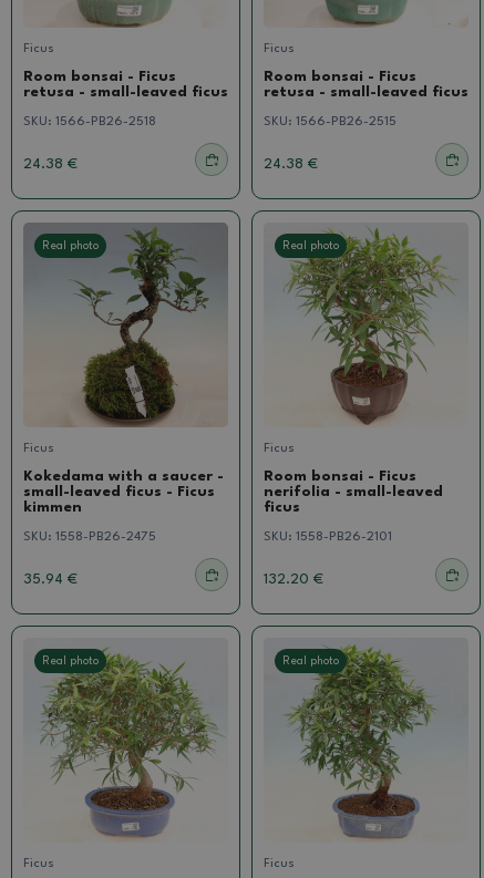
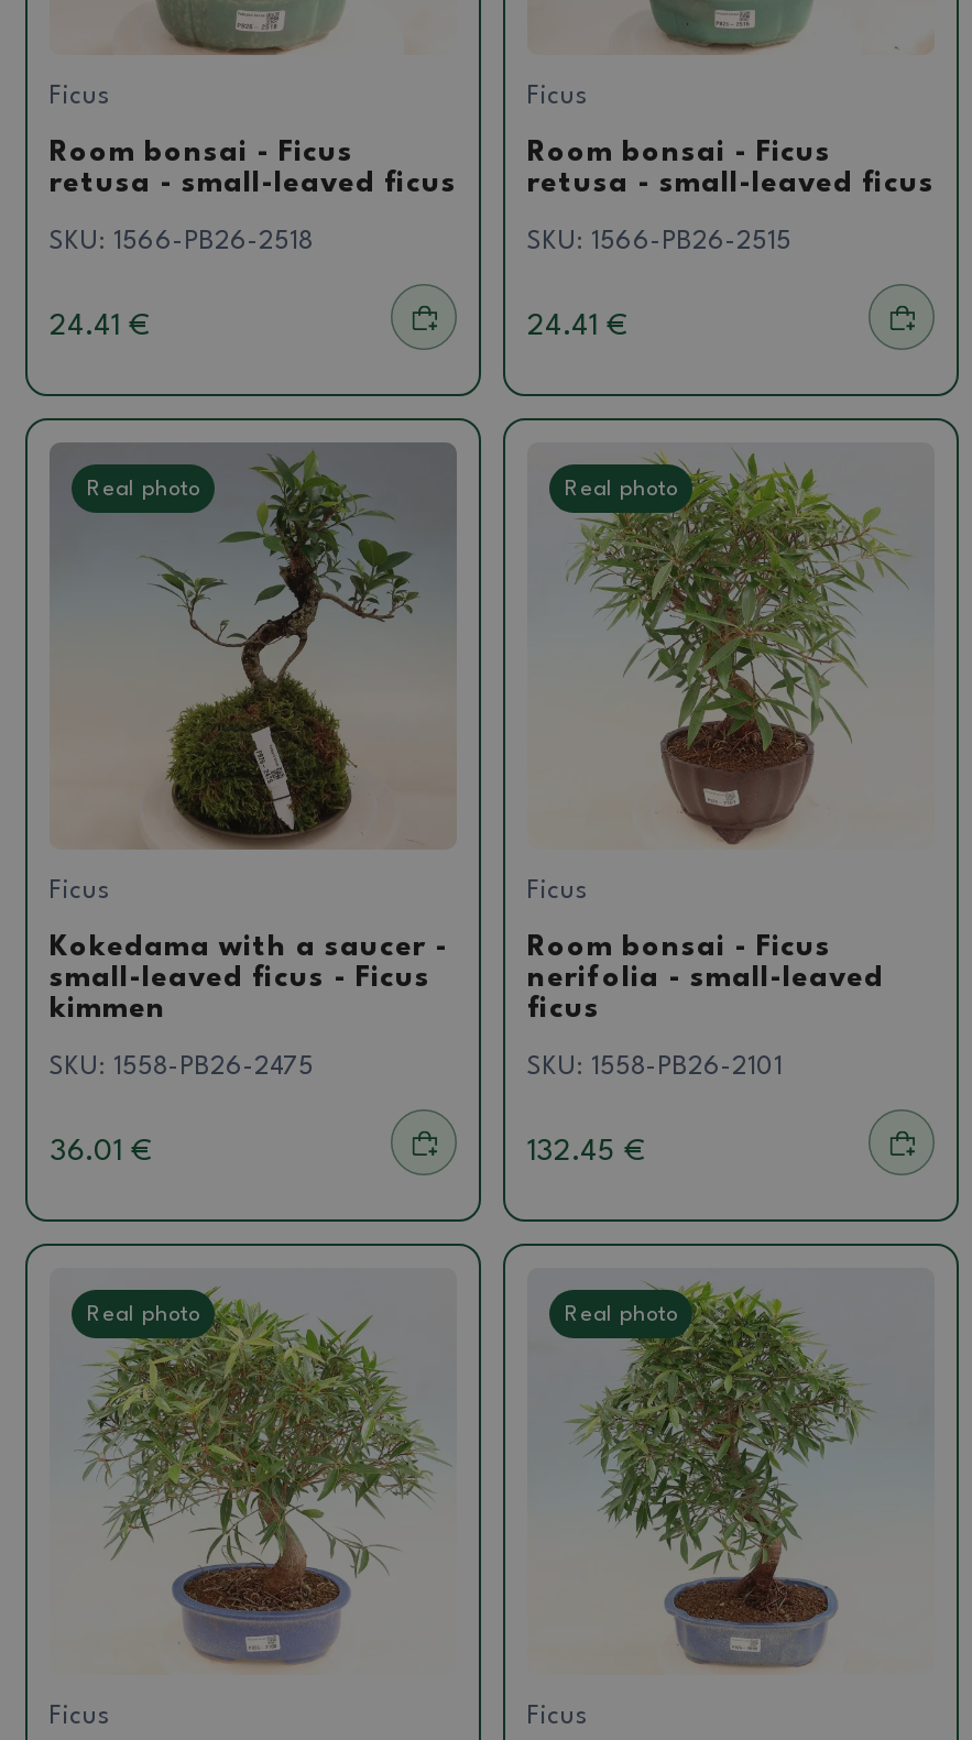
[23,158,78,172] 24.38 € -> [50,313,149,342] 24.41 €
[264,158,318,172] 24.38 € -> [527,313,626,342] 24.41 €
[23,573,78,587] 35.94 € -> [50,1139,151,1167] 36.01 €
[264,573,323,587] 132.20 € -> [527,1139,644,1167] 132.45 €

